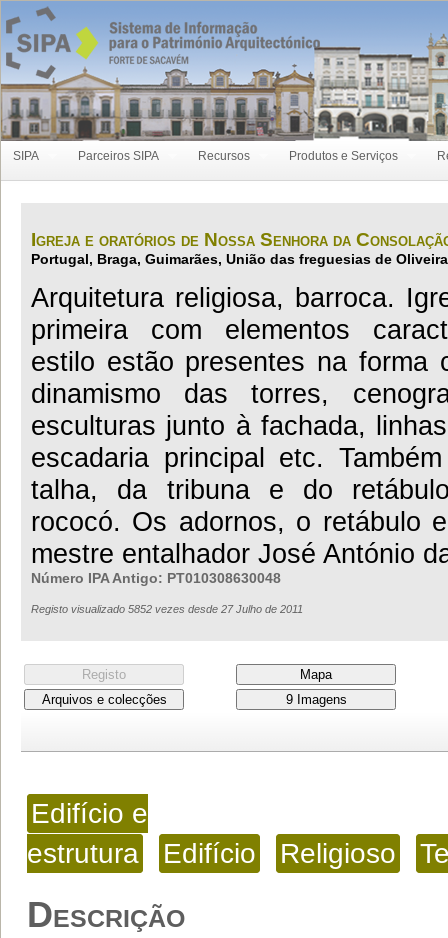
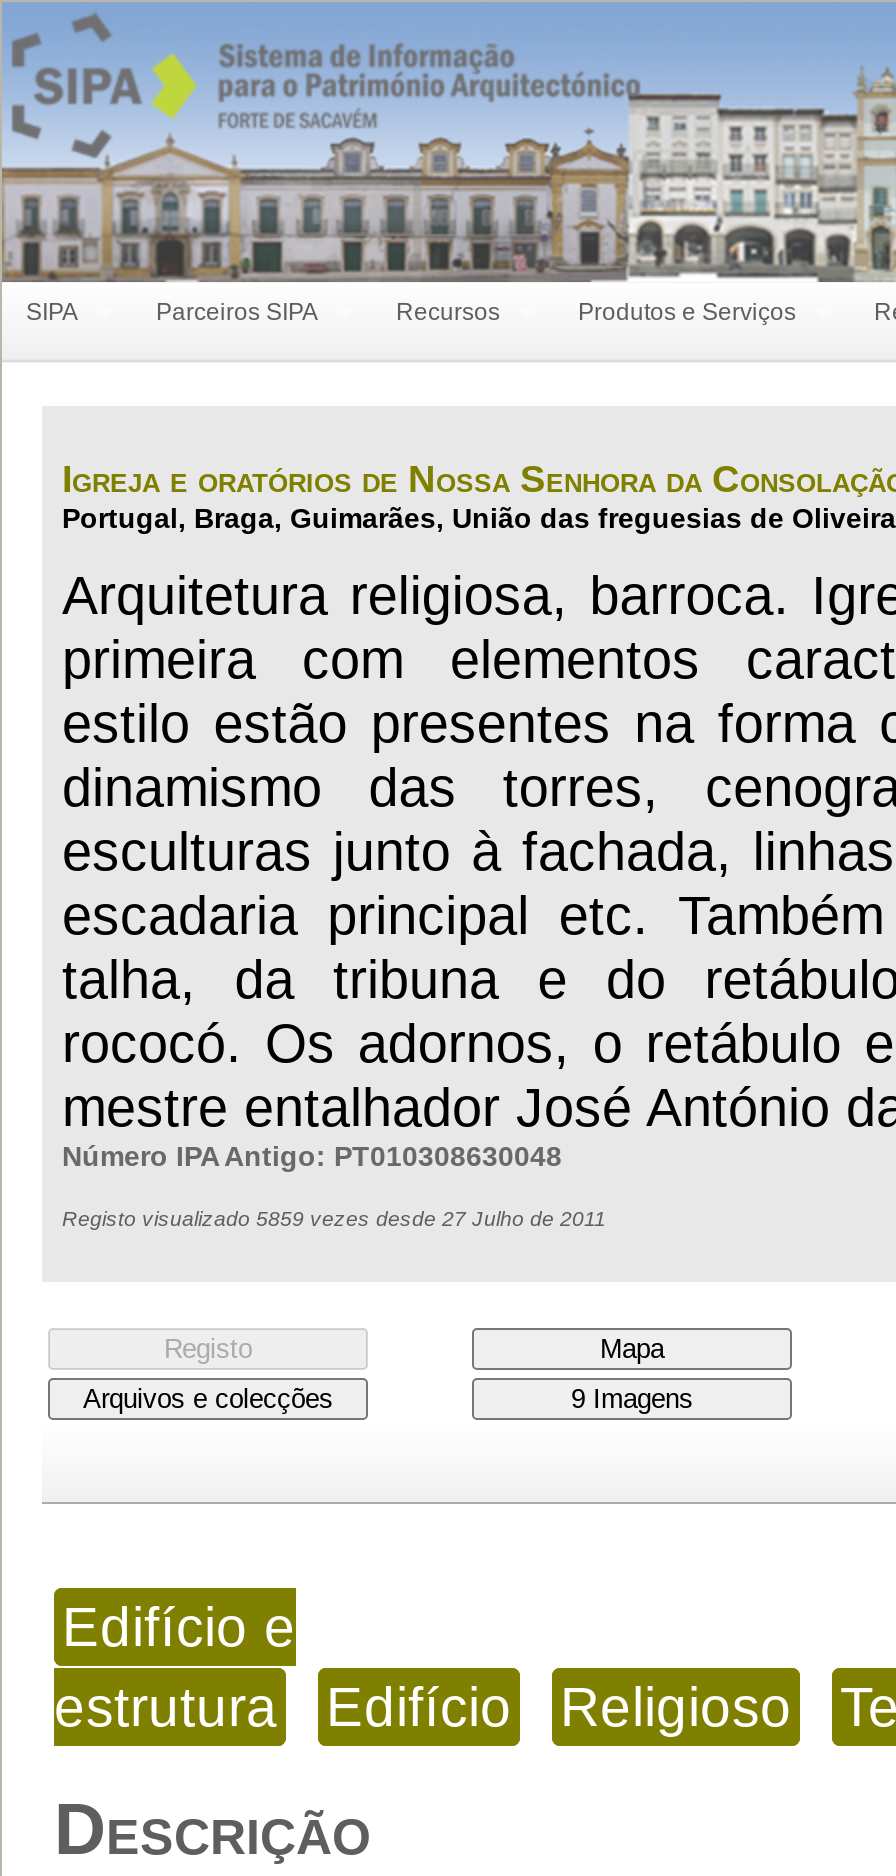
[31,603,303,615] Registo visualizado 5852 vezes desde 27 Julho de 2011 -> [62,1206,606,1230] Registo visualizado 5859 vezes desde 27 Julho de 2011

